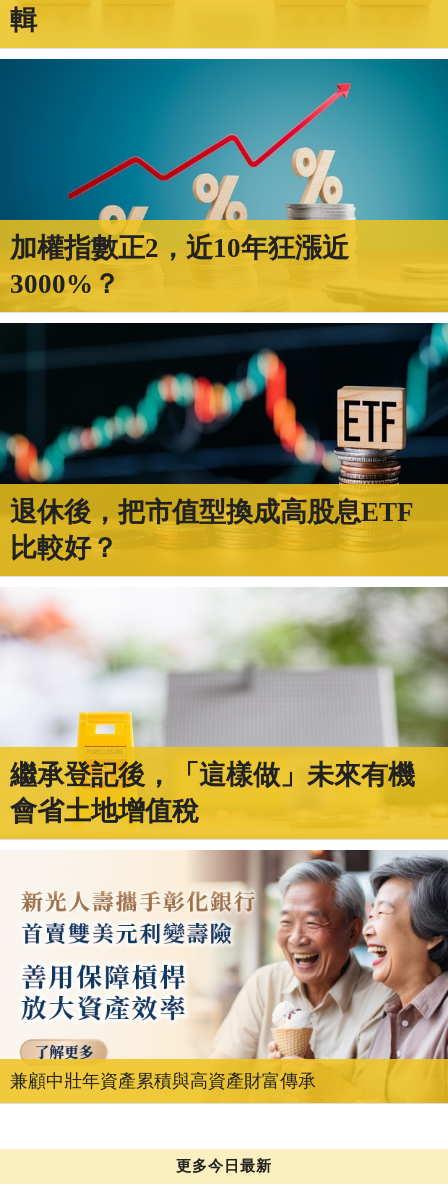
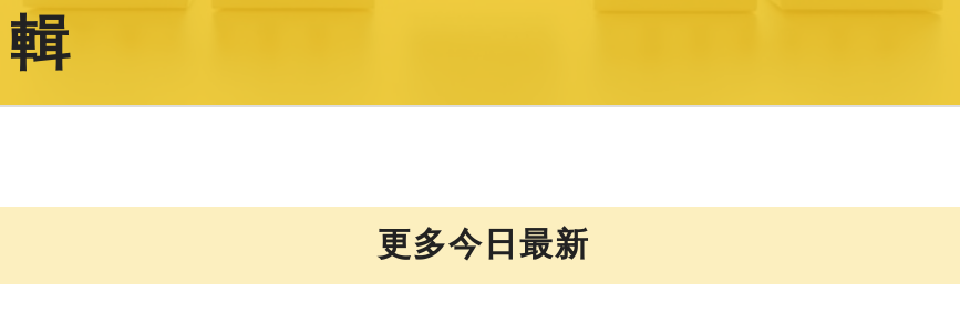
[3,58,445,299] [image] | 加權指數正2，近10年狂漲近 | 3000%？ -> none
[3,322,445,563] [image] | 退休後，把市值型換成高股息ETF | 比較好？ -> none
[3,586,445,826] [image] | 繼承登記後，「這樣做」未來有機 | 會省土地增值稅 -> none
[3,849,445,1091] [image] | 兼顧中壯年資產累積與高資產財富傳承 -> none

